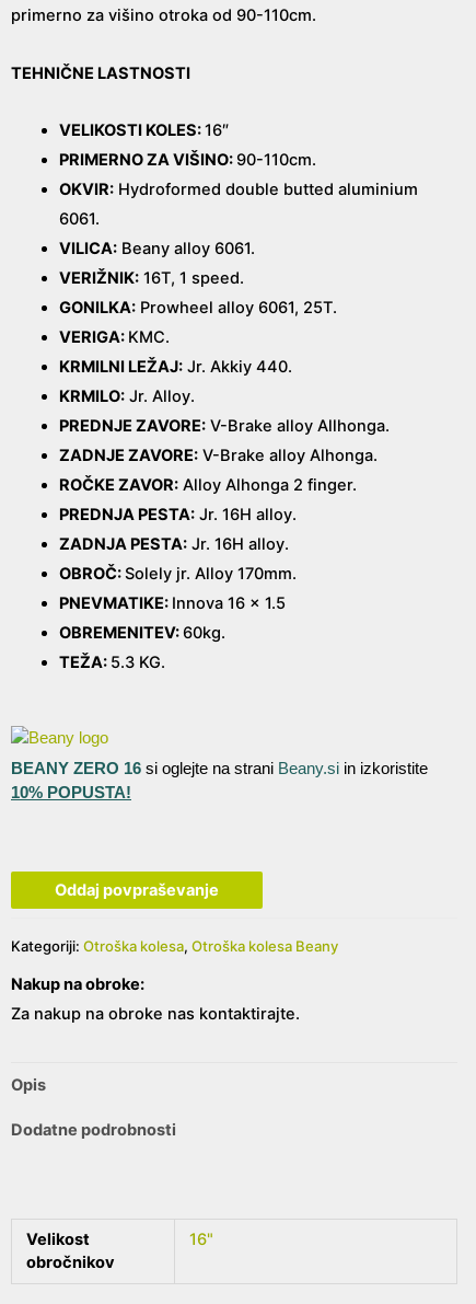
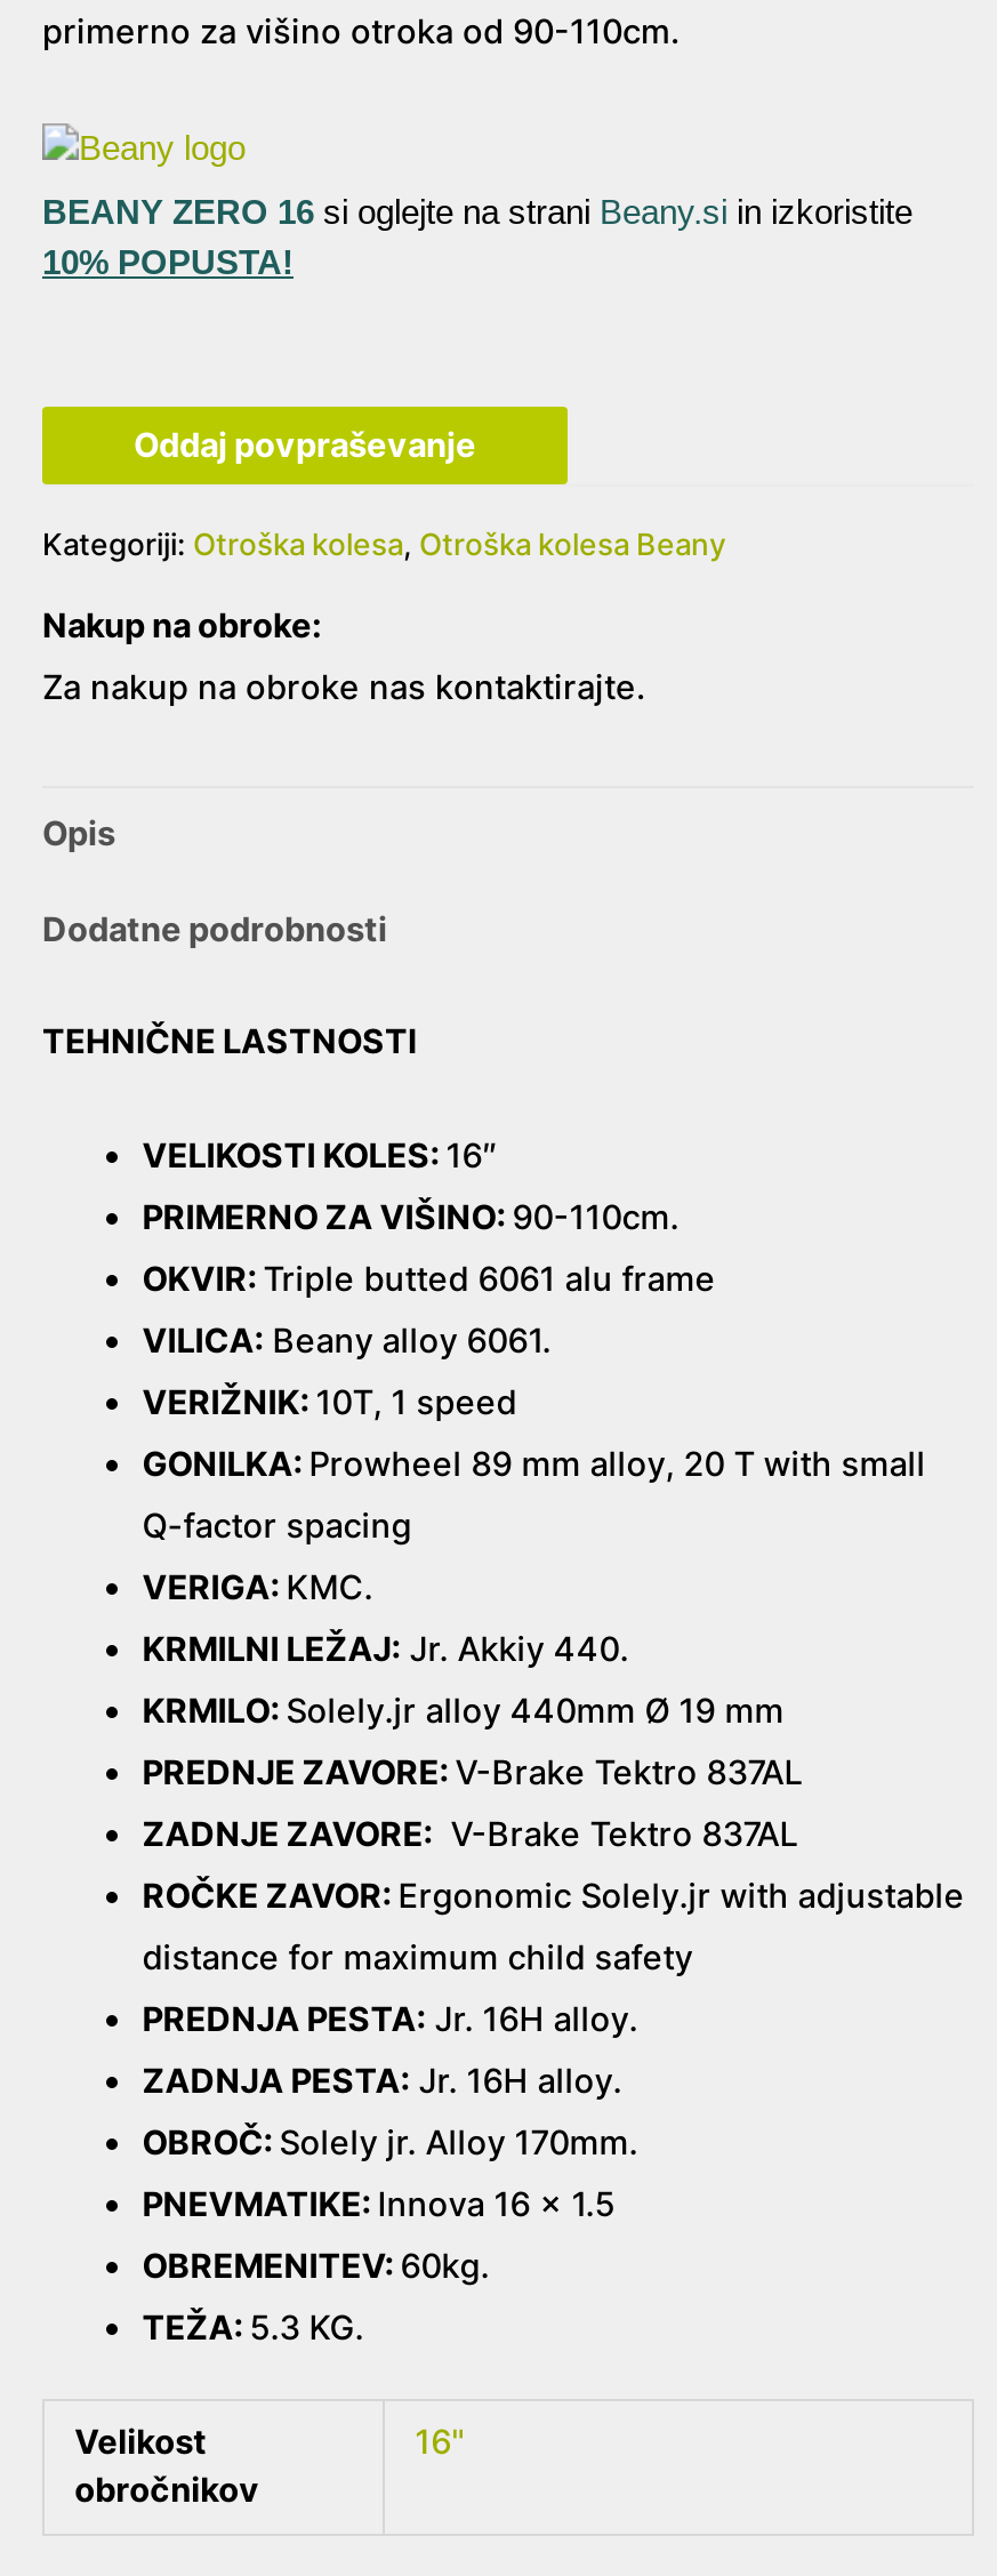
moved [11,63,316,170] -> [42,1020,679,1238]: TEHNIČNE LASTNOSTI | VELIKOSTI KOLES: 16″ | PRIMERNO ZA VIŠINO: 90-110cm.
[59,180,418,495] OKVIR: Hydroformed double butted aluminium | 6061. | VERIŽNIK: 16T, 1 speed. | GONILKA: Prowheel alloy 6061, 25T. | KRMILO: Jr. Alloy. | PREDNJE ZAVORE: V-Brake alloy Allhonga. | ZADNJE ZAVORE: V-Brake alloy Alhonga. | ROČKE ZAVOR: Alloy Alhonga 2 finger. -> none
moved [59,239,255,259] -> [142,1320,551,1361]: VILICA: Beany alloy 6061.
moved [59,327,292,377] -> [142,1567,629,1670]: VERIGA: KMC. | KRMILNI LEŽAJ: Jr. Akkiy 440.
moved [59,505,296,672] -> [142,1999,638,2348]: PREDNJA PESTA: Jr. 16H alloy. | ZADNJA PESTA: Jr. 16H alloy. | OBROČ: Solely jr. Alloy 170mm. | PNEVMATIKE: Innova 16 x 1.5 | OBREMENITEV: 60kg. | TEŽA: 5.3 KG.
moved [11,759,428,801] -> [42,191,912,280]: BEANY ZERO 16 si oglejte na strani Beany.si in izkoristite | 10% POPUSTA!
moved [55,880,219,900] -> [134,425,476,466]: Oddaj povpraševanje
moved [11,937,338,1140] -> [42,526,725,950]: Kategoriji: Otroška kolesa, Otroška kolesa Beany | Nakup na obroke: | Za nakup na obroke nas kontaktirajte. | Opis | Dodatne podrobnosti
none -> [142,1259,965,1978] OKVIR: Triple butted 6061 alu frame | VERIŽNIK: 10T, 1 speed | GONILKA: Prowheel 89 mm alloy, 20 T with small | Q-factor spacing | KRMILO: Solely.jr alloy 440mm Ø 19 mm | PREDNJE ZAVORE: V-Brake Tektro 837AL | ZADNJE ZAVORE: V-Brake Tektro 837AL | ROČKE ZAVOR: Ergonomic Solely.jr with adjustable | distance for maximum child safety

